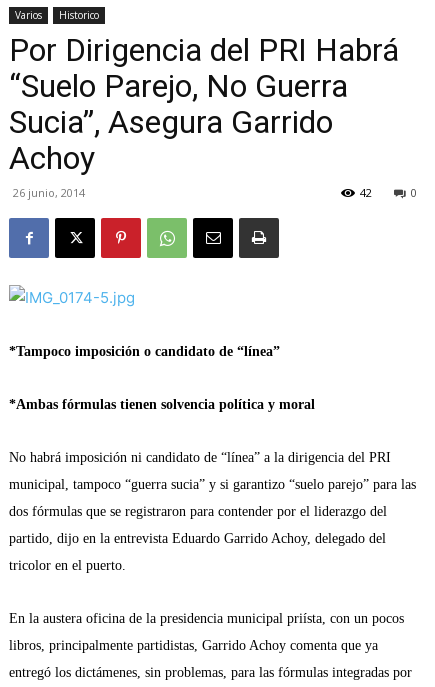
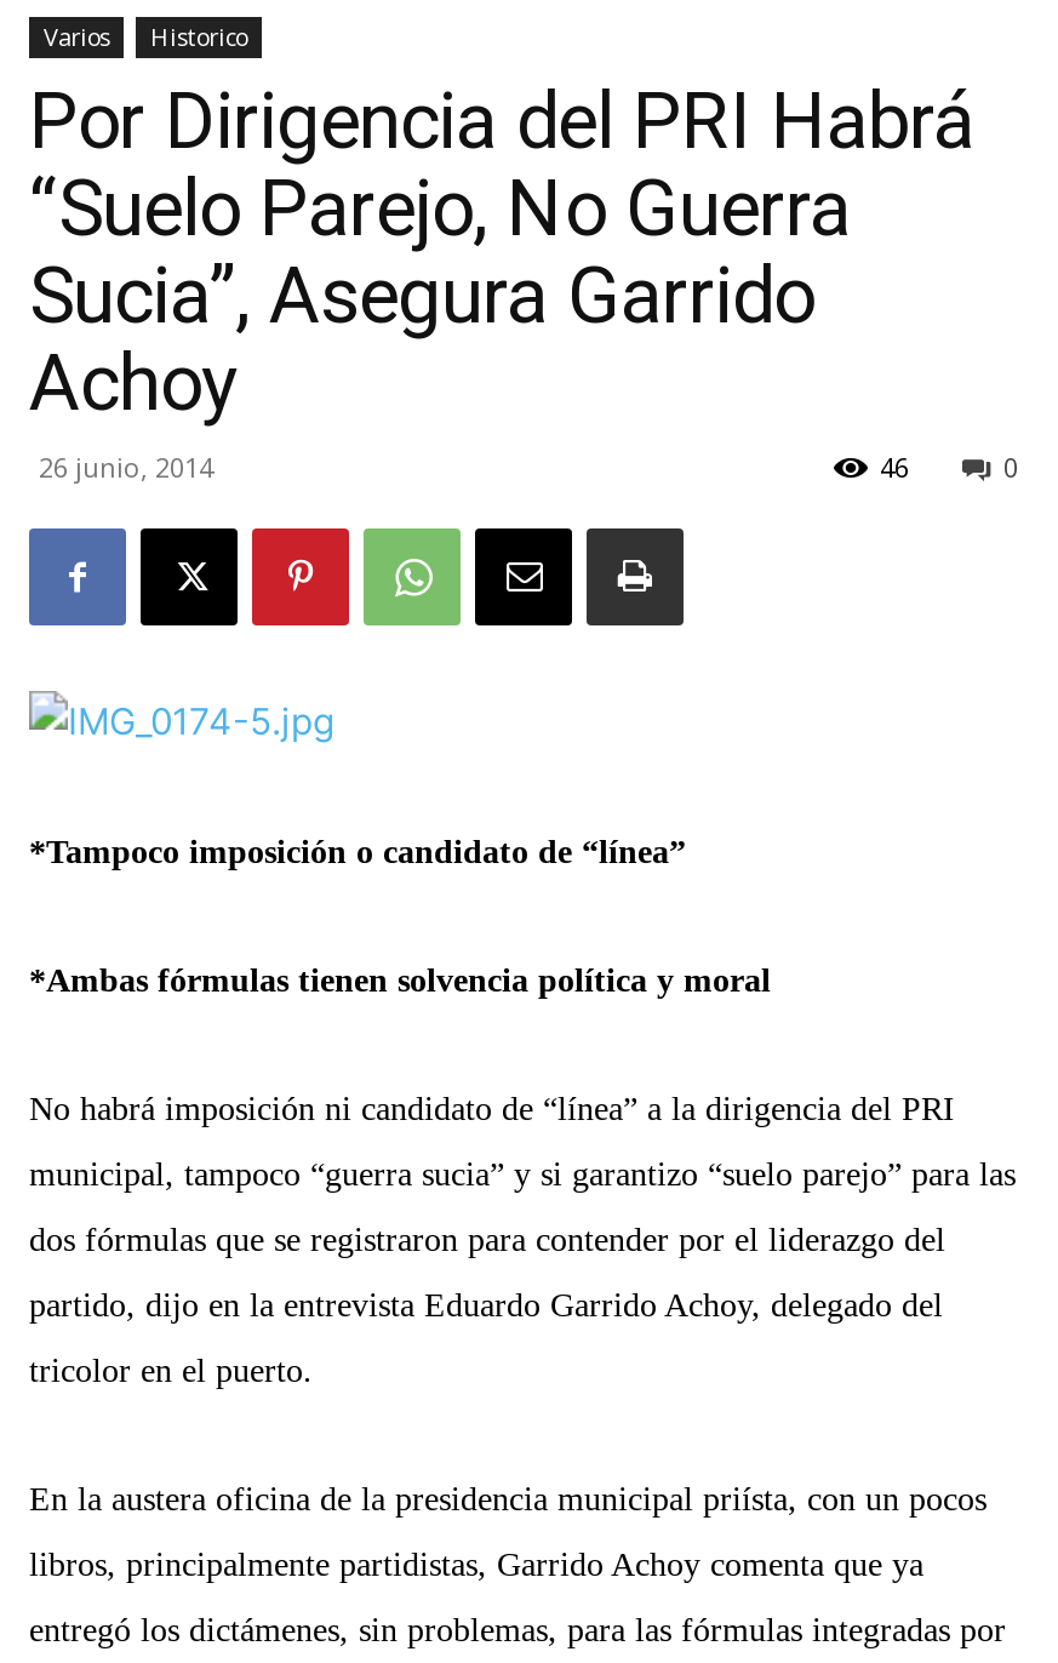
[360,185,372,200] 42 -> [880,448,909,485] 46

